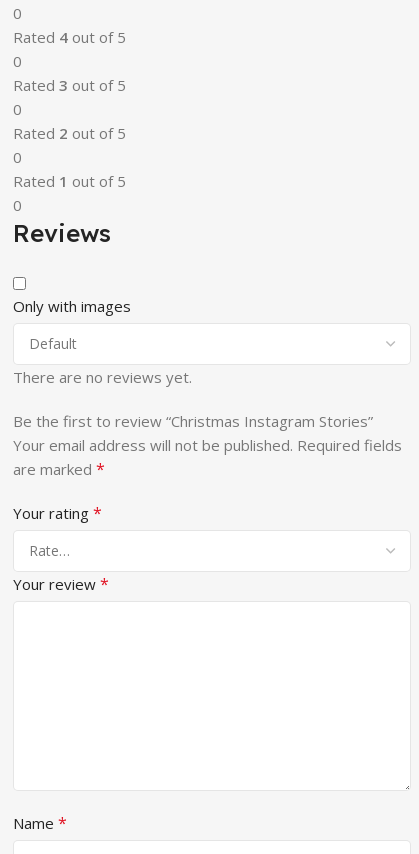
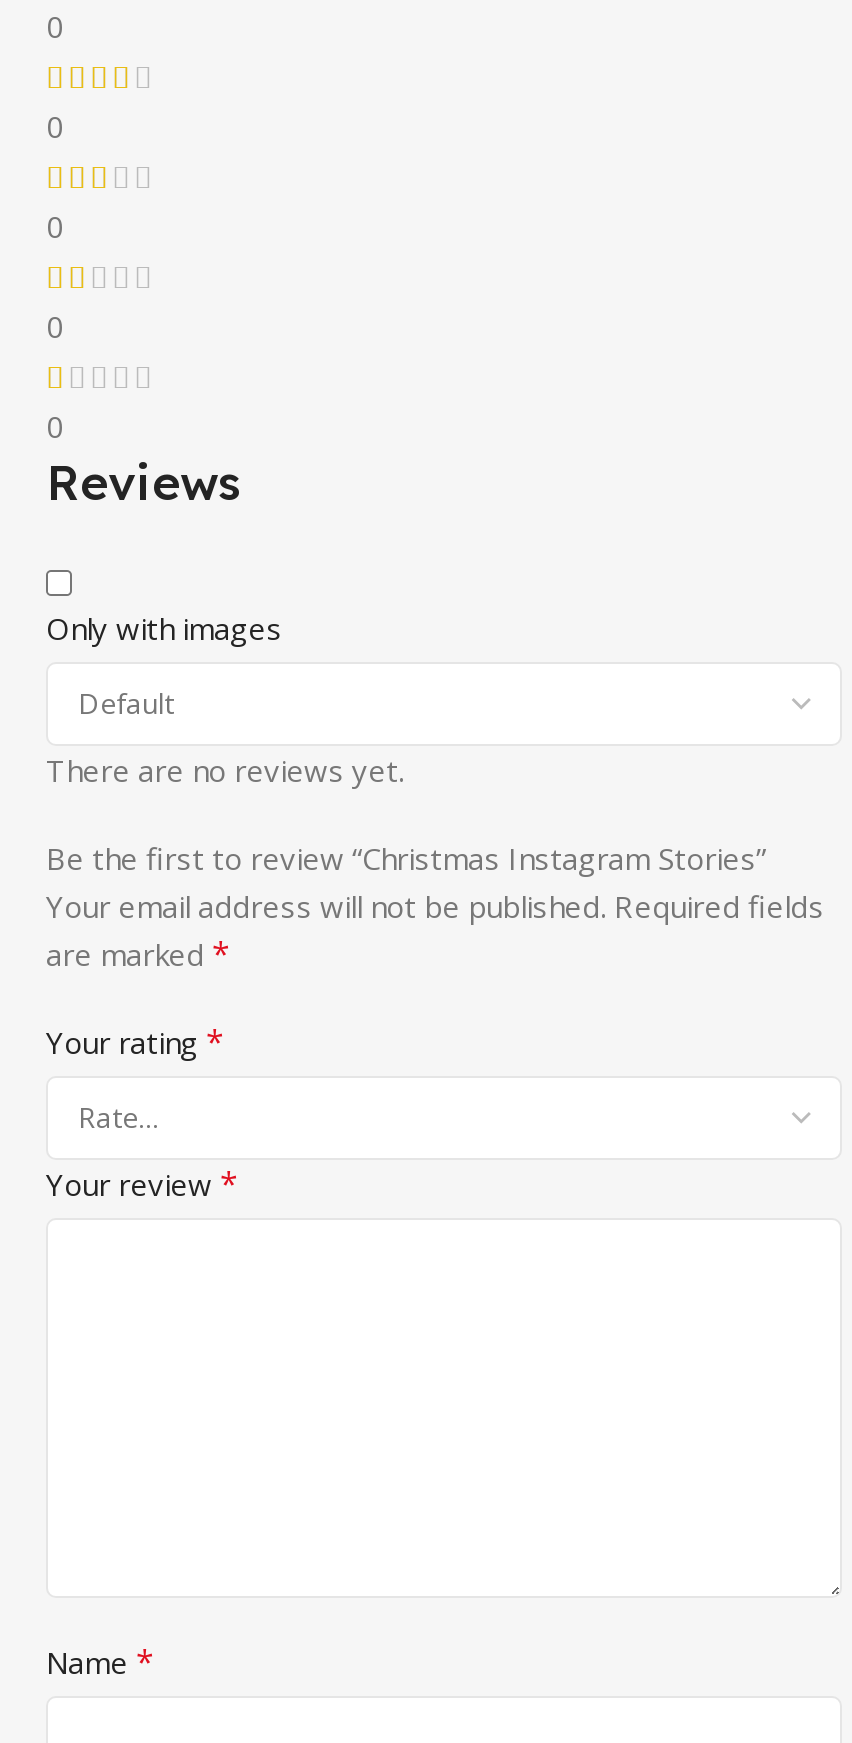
[13,27,126,47] Rated 4 out of 5 -> none
[13,75,126,95] Rated 3 out of 5 -> none
[13,123,126,143] Rated 2 out of 5 -> none
[13,171,126,191] Rated 1 out of 5 -> none

